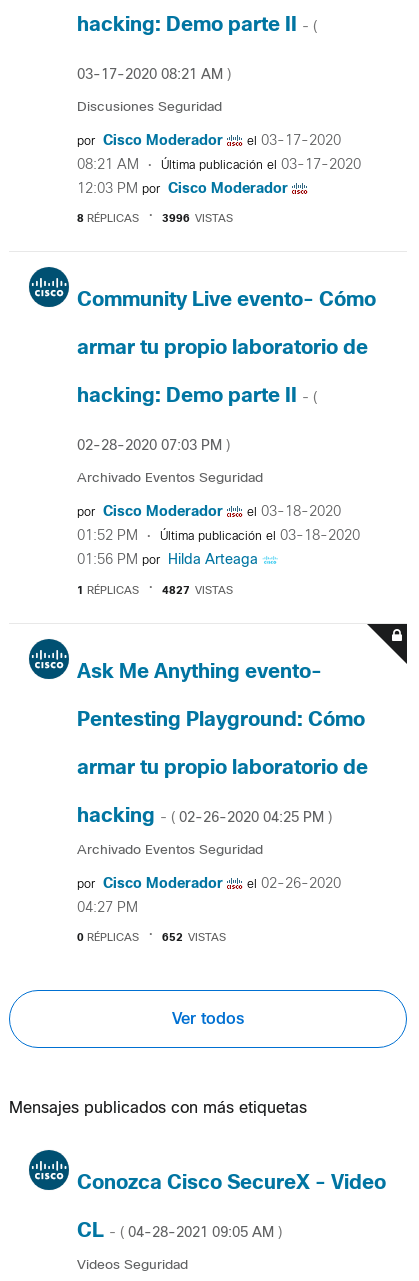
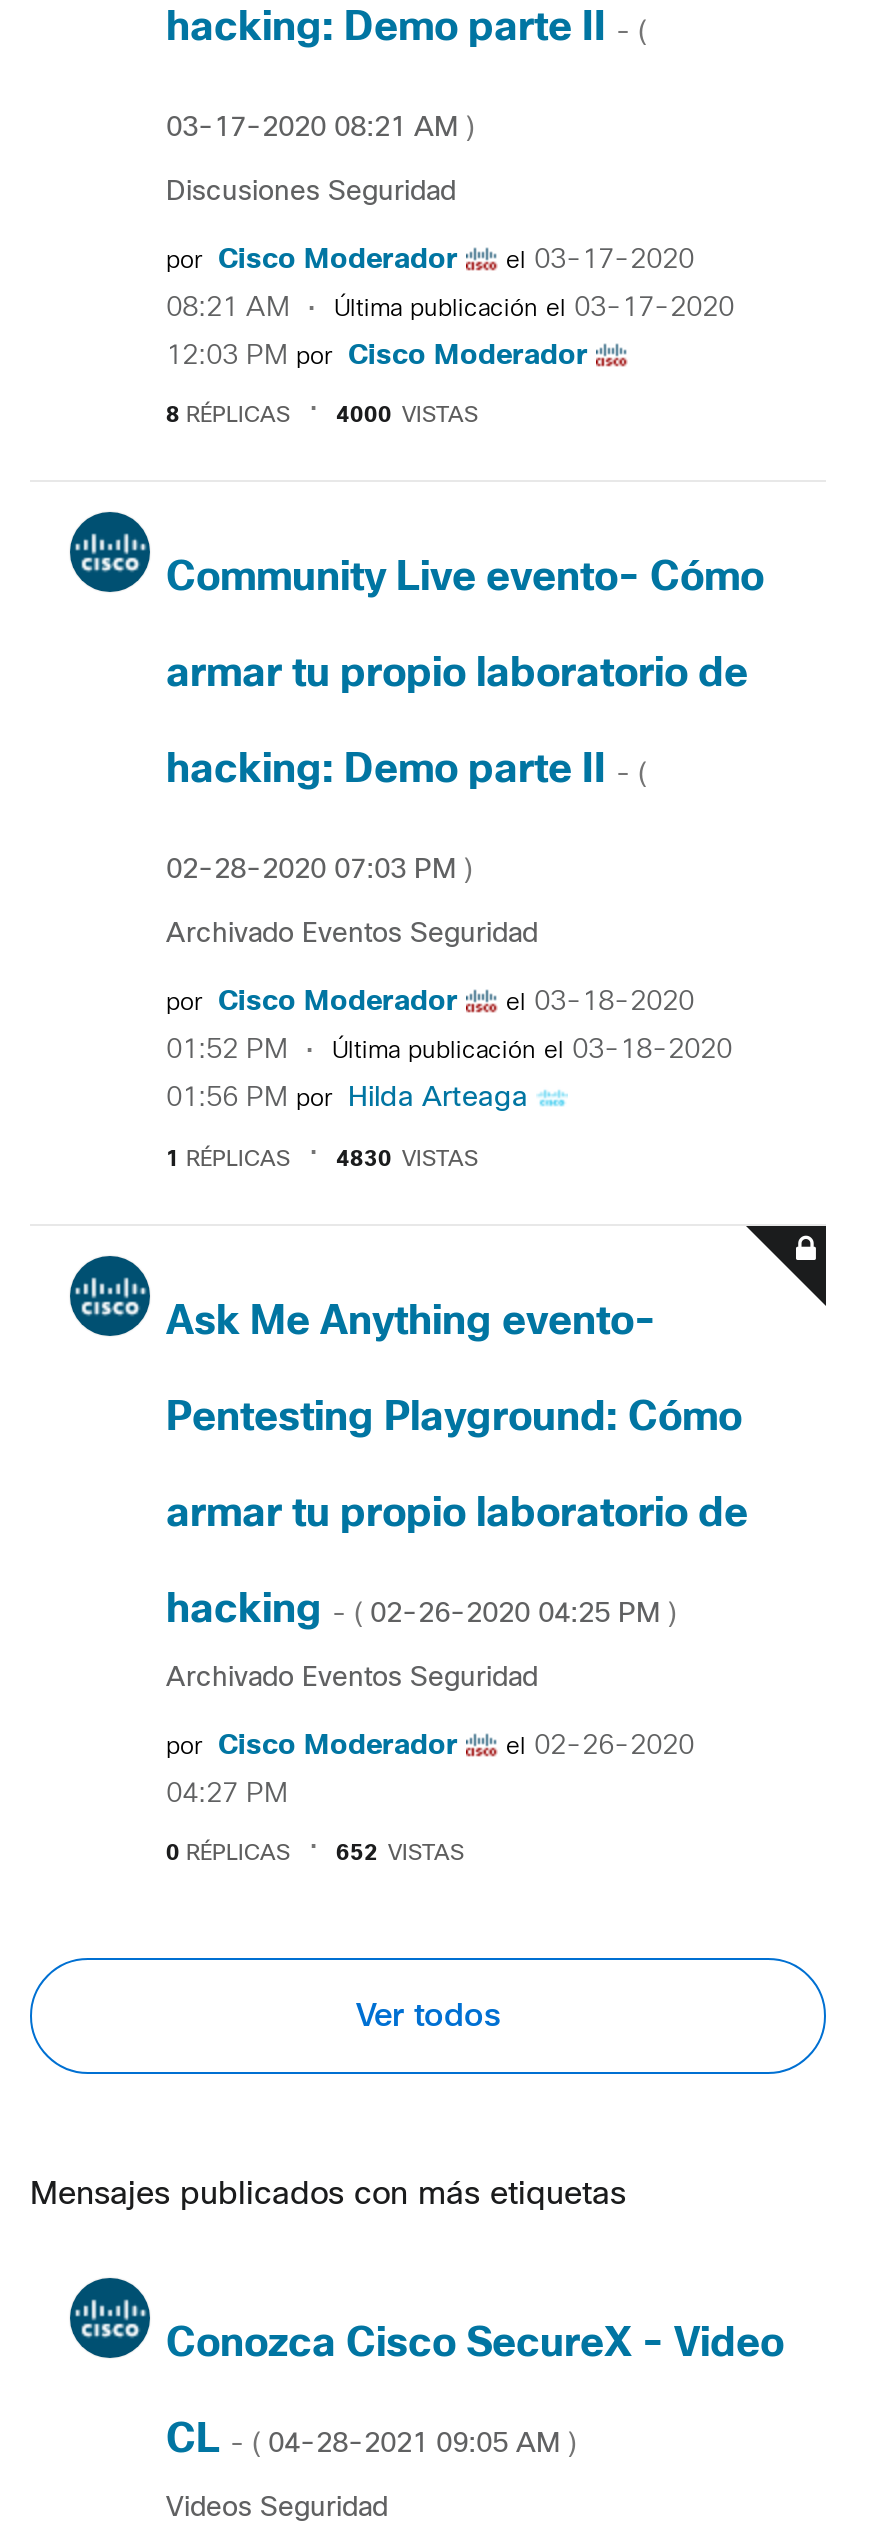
[162,214,233,224] 3996 VISTAS -> [336,406,478,426] 4000 VISTAS
[162,585,233,595] 4827 VISTAS -> [336,1149,478,1169] 4830 VISTAS

